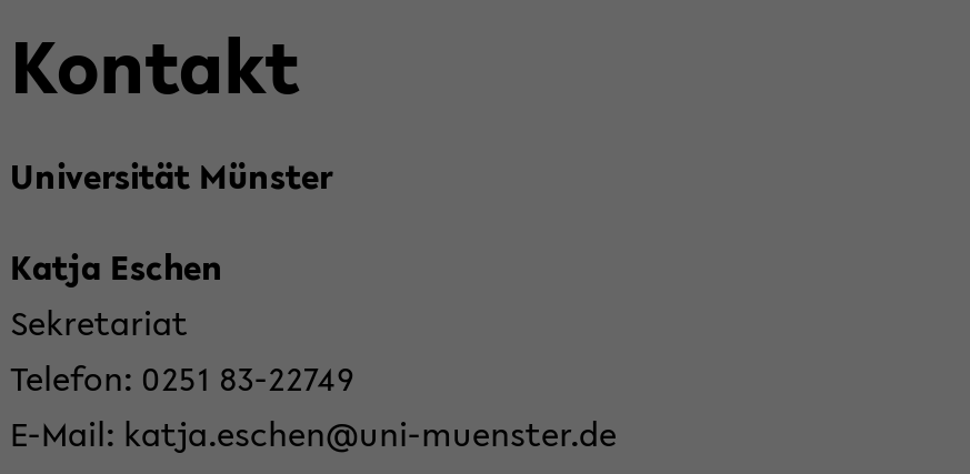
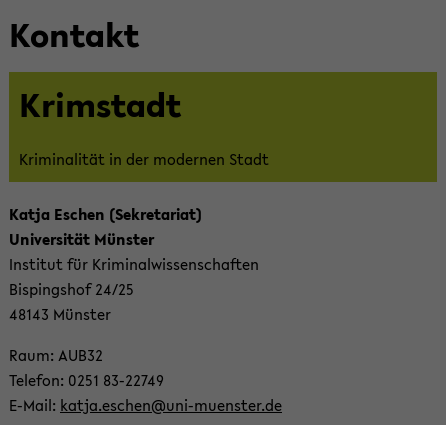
none -> [9,81,269,225] Krimstadt | Kriminalität in der modernen Stadt | Katja Eschen (Sekretariat)
[10,242,223,346] Katja Eschen | Sekretariat -> [9,253,259,366] Institut für Kriminalwissenschaften | Bispingshof 24/25 | 48143 Münster | Raum: AUB32

